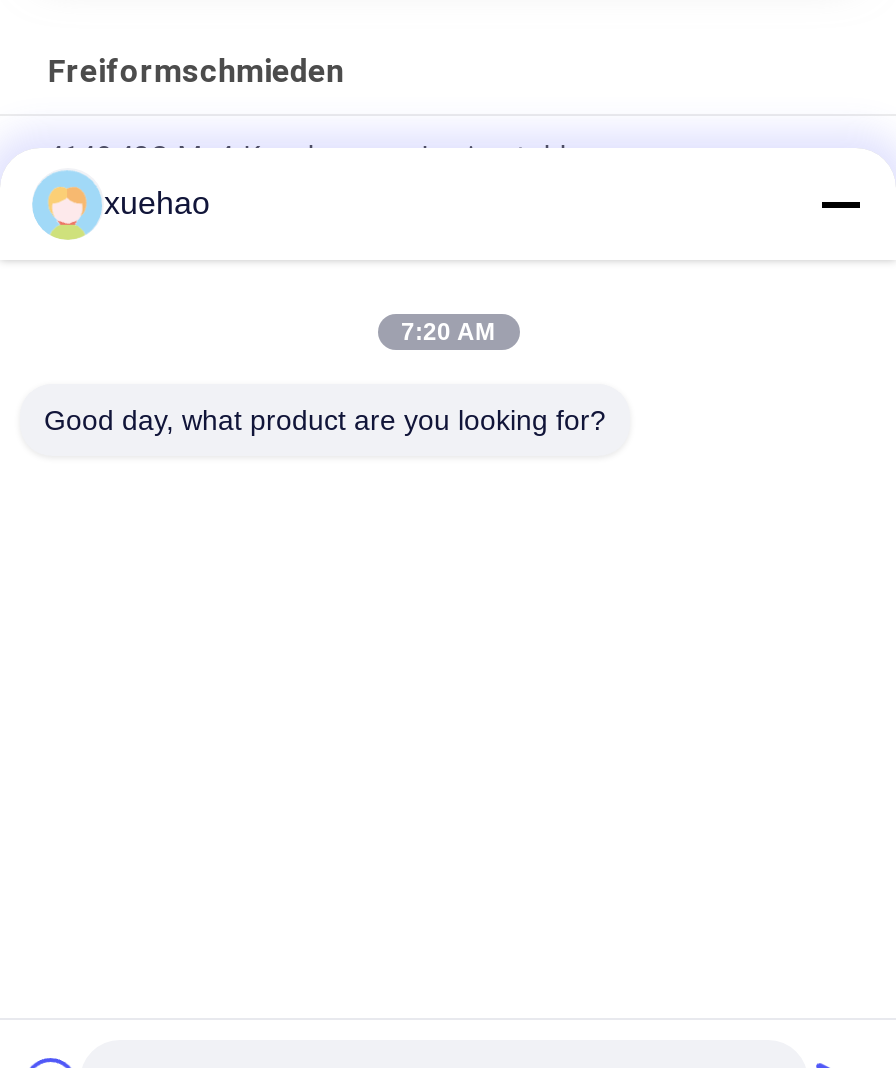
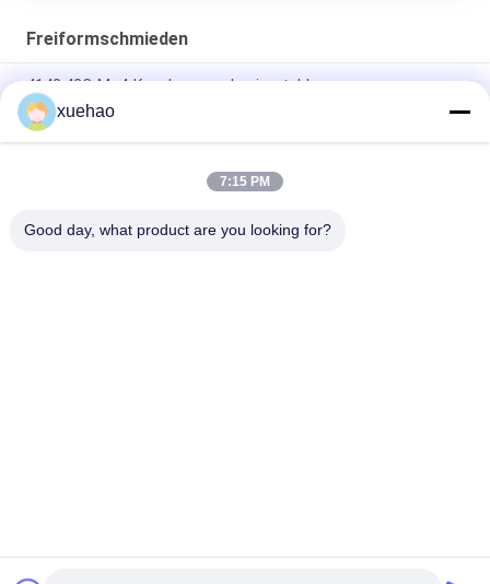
[401,318,495,346] 7:20 AM -> [220,174,270,189] 7:15 PM

